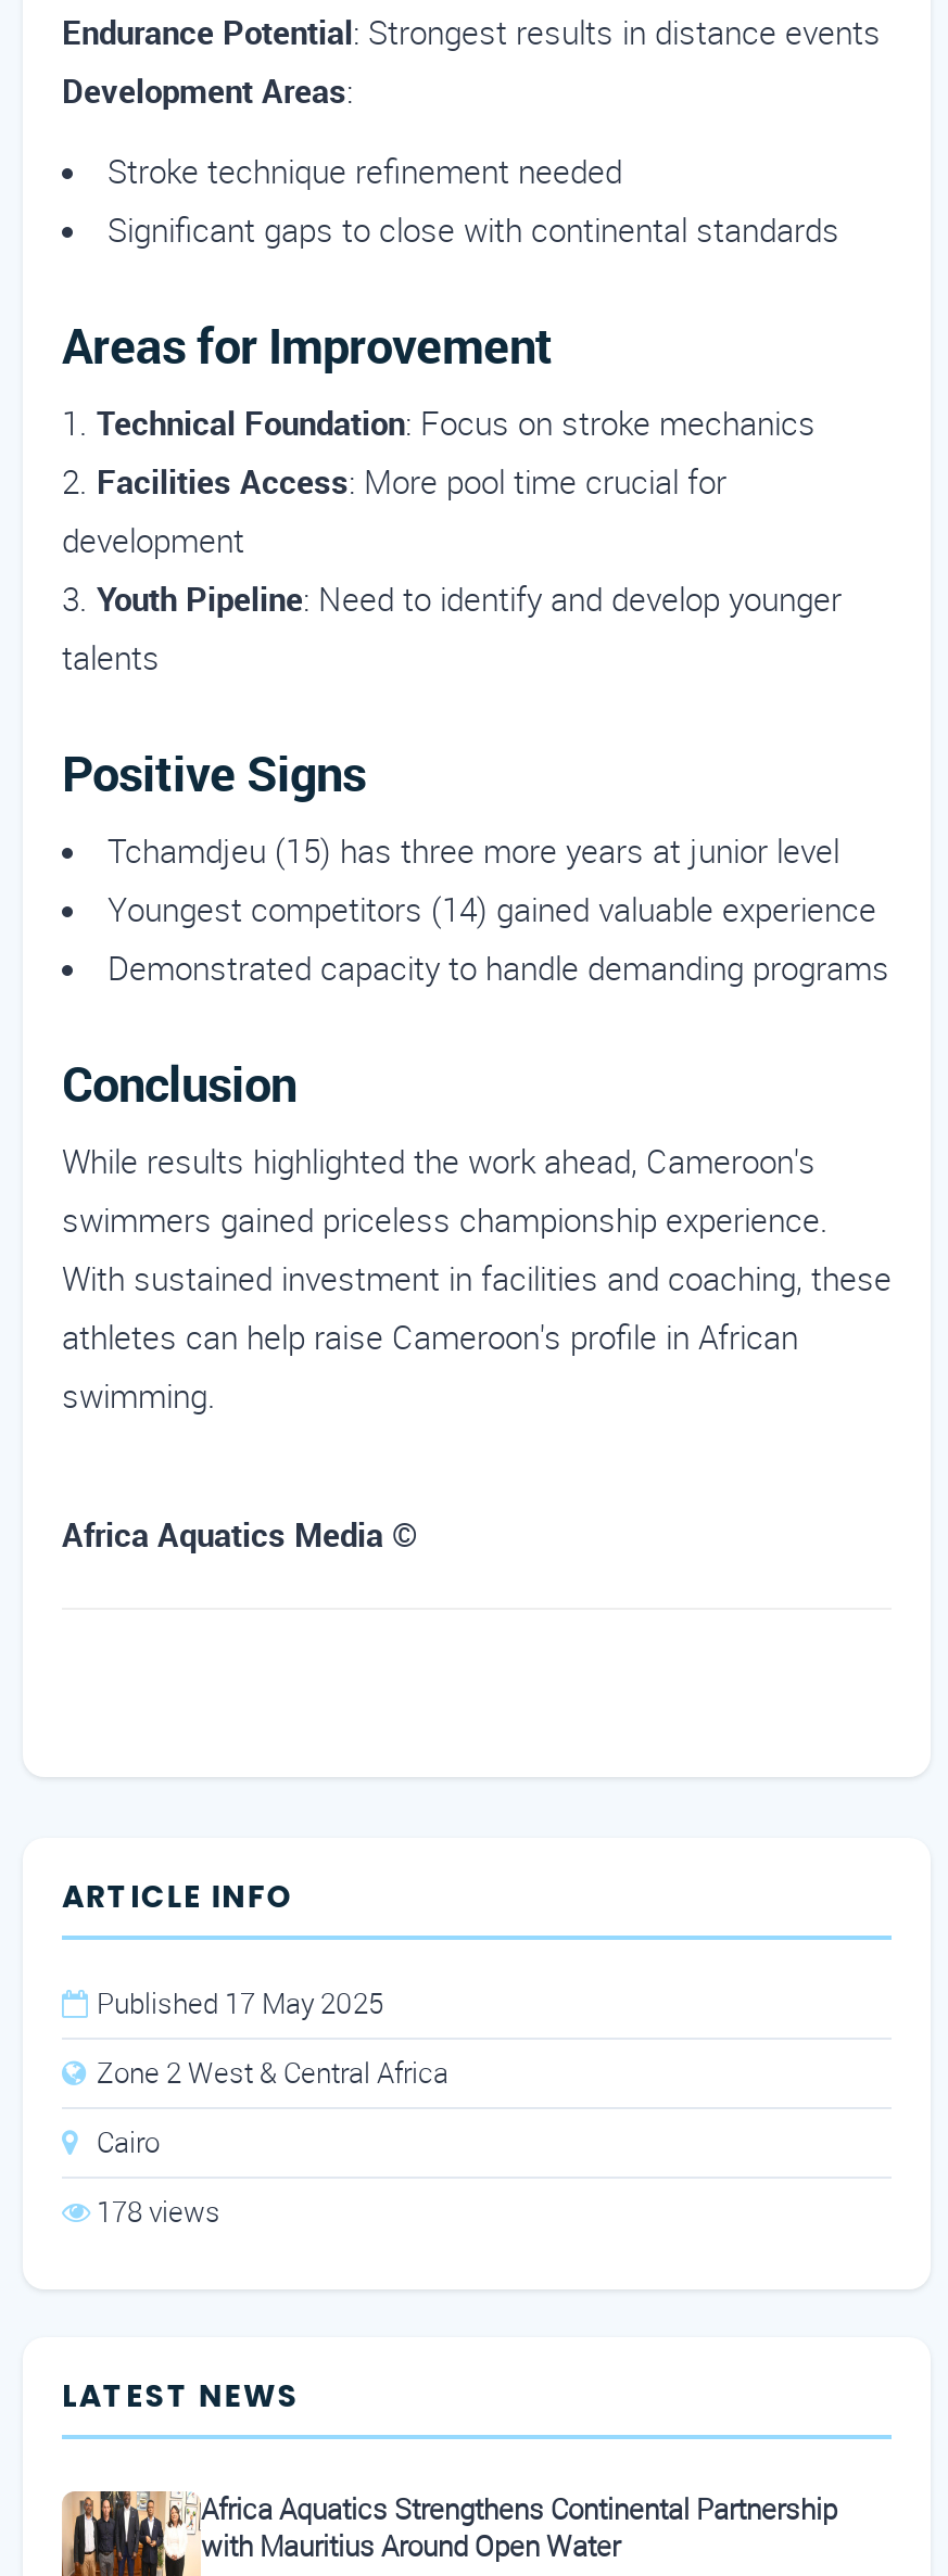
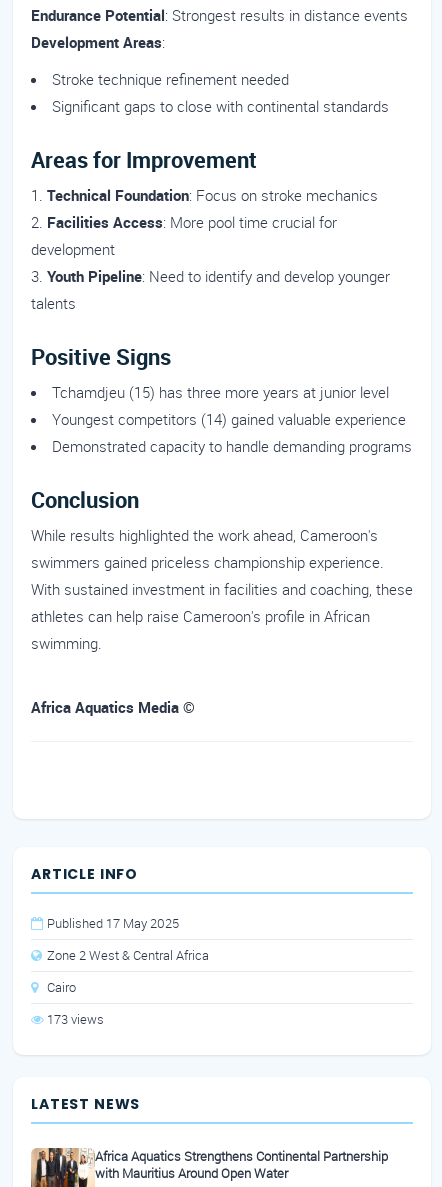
[97,2192,220,2231] 178 views -> [47,1010,104,1028] 173 views

